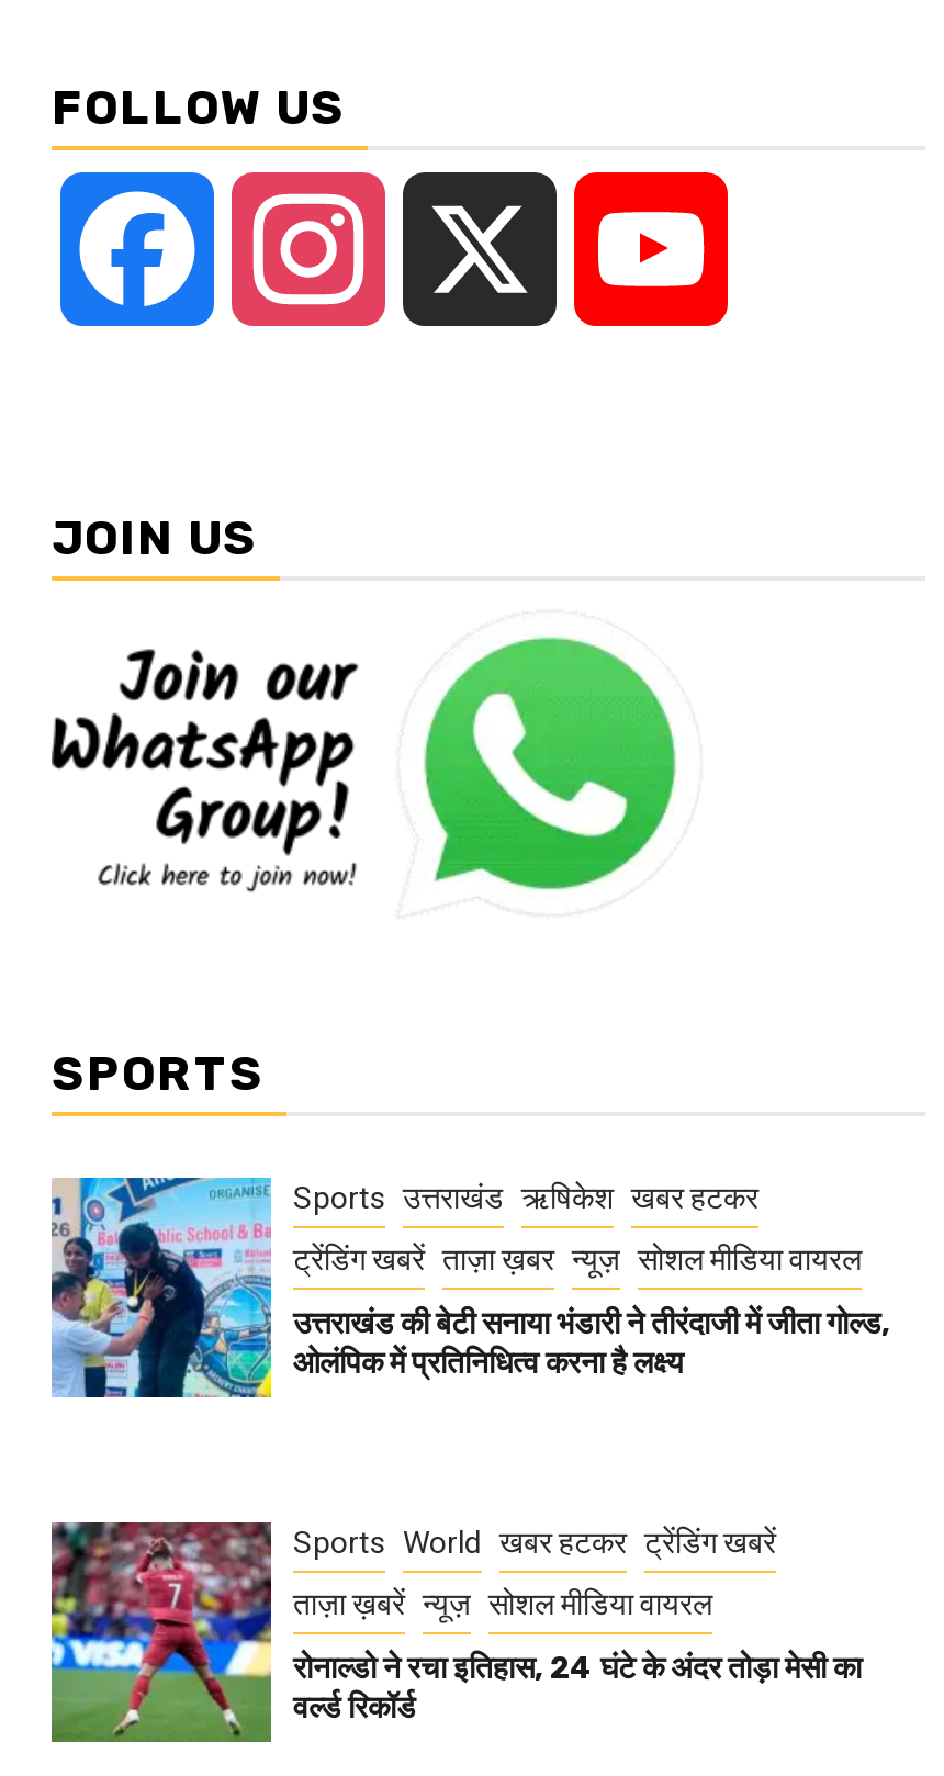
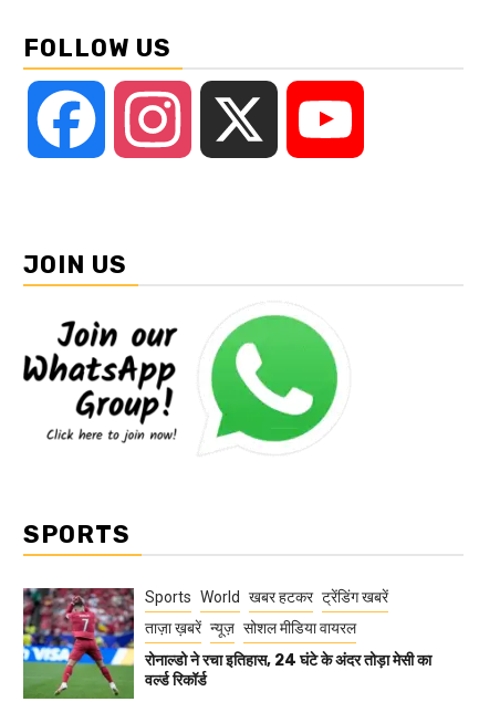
[49,1176,890,1400] [image] | Sports उत्तराखंड ऋषिकेश खबर हटकर | ट्रेंडिंग खबरें ताज़ा ख़बर न्यूज़ सोशल मीडिया वायरल | उत्तराखंड की बेटी सनाया भंडारी ने तीरंदाजी में जीता गोल्ड, | ओलंपिक में प्रतिनिधित्व करना है लक्ष्य -> none

